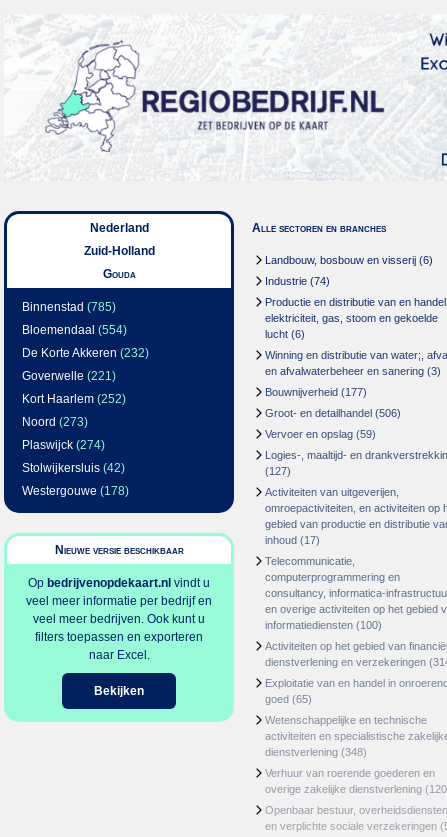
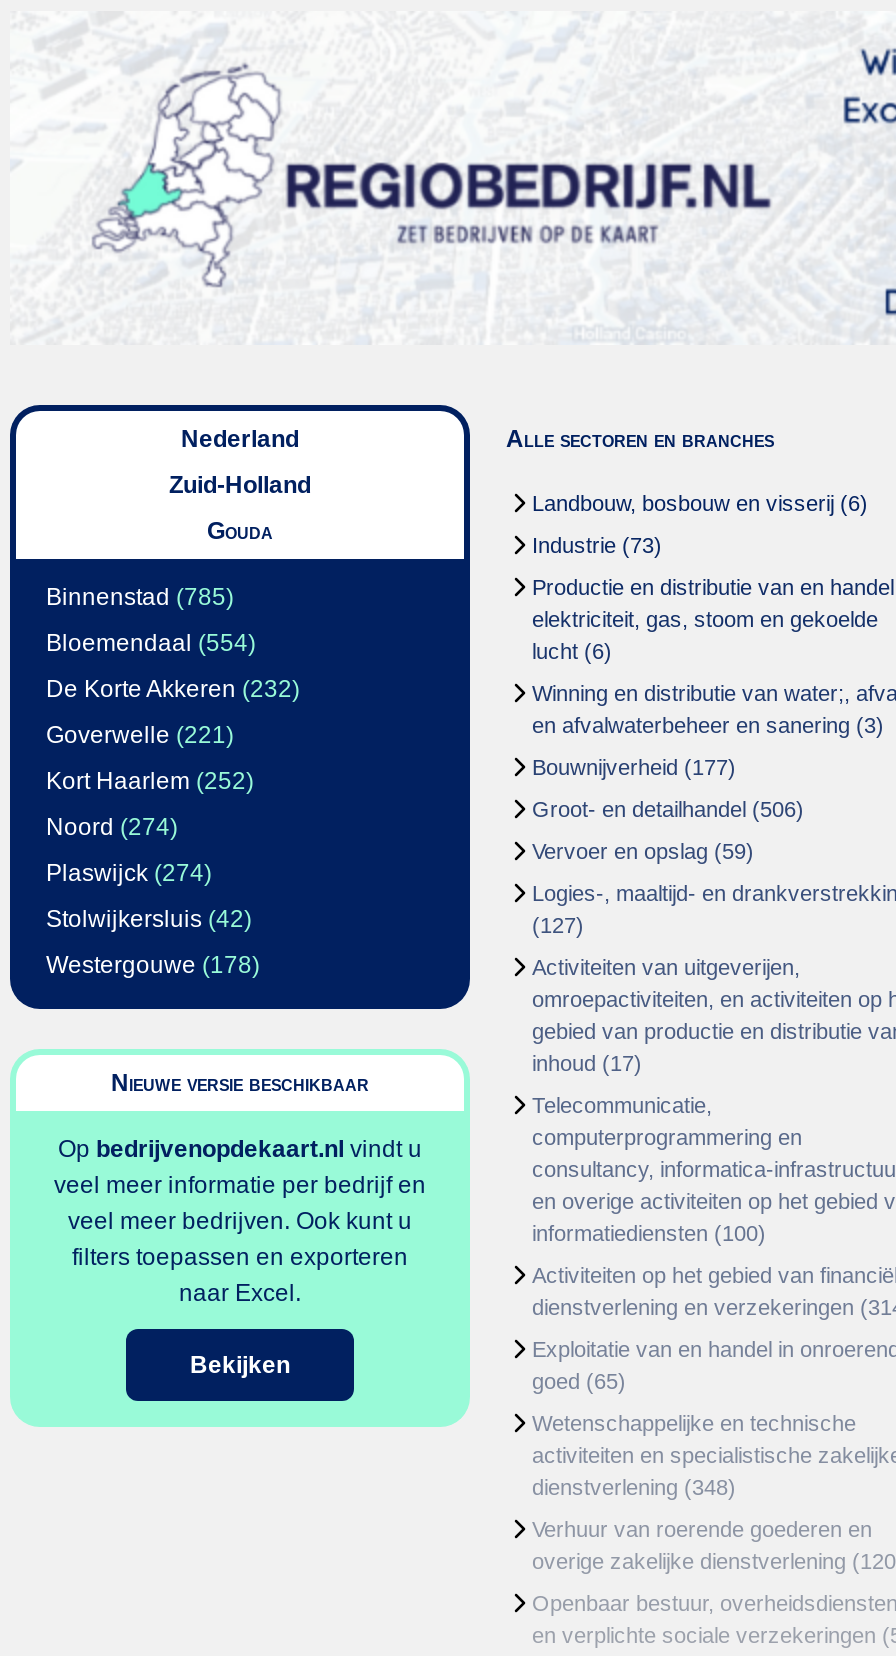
[265,275,330,287] Industrie (74) -> [532,533,662,557] Industrie (73)
[22,415,88,429] Noord (273) -> [46,813,178,841] Noord (274)

